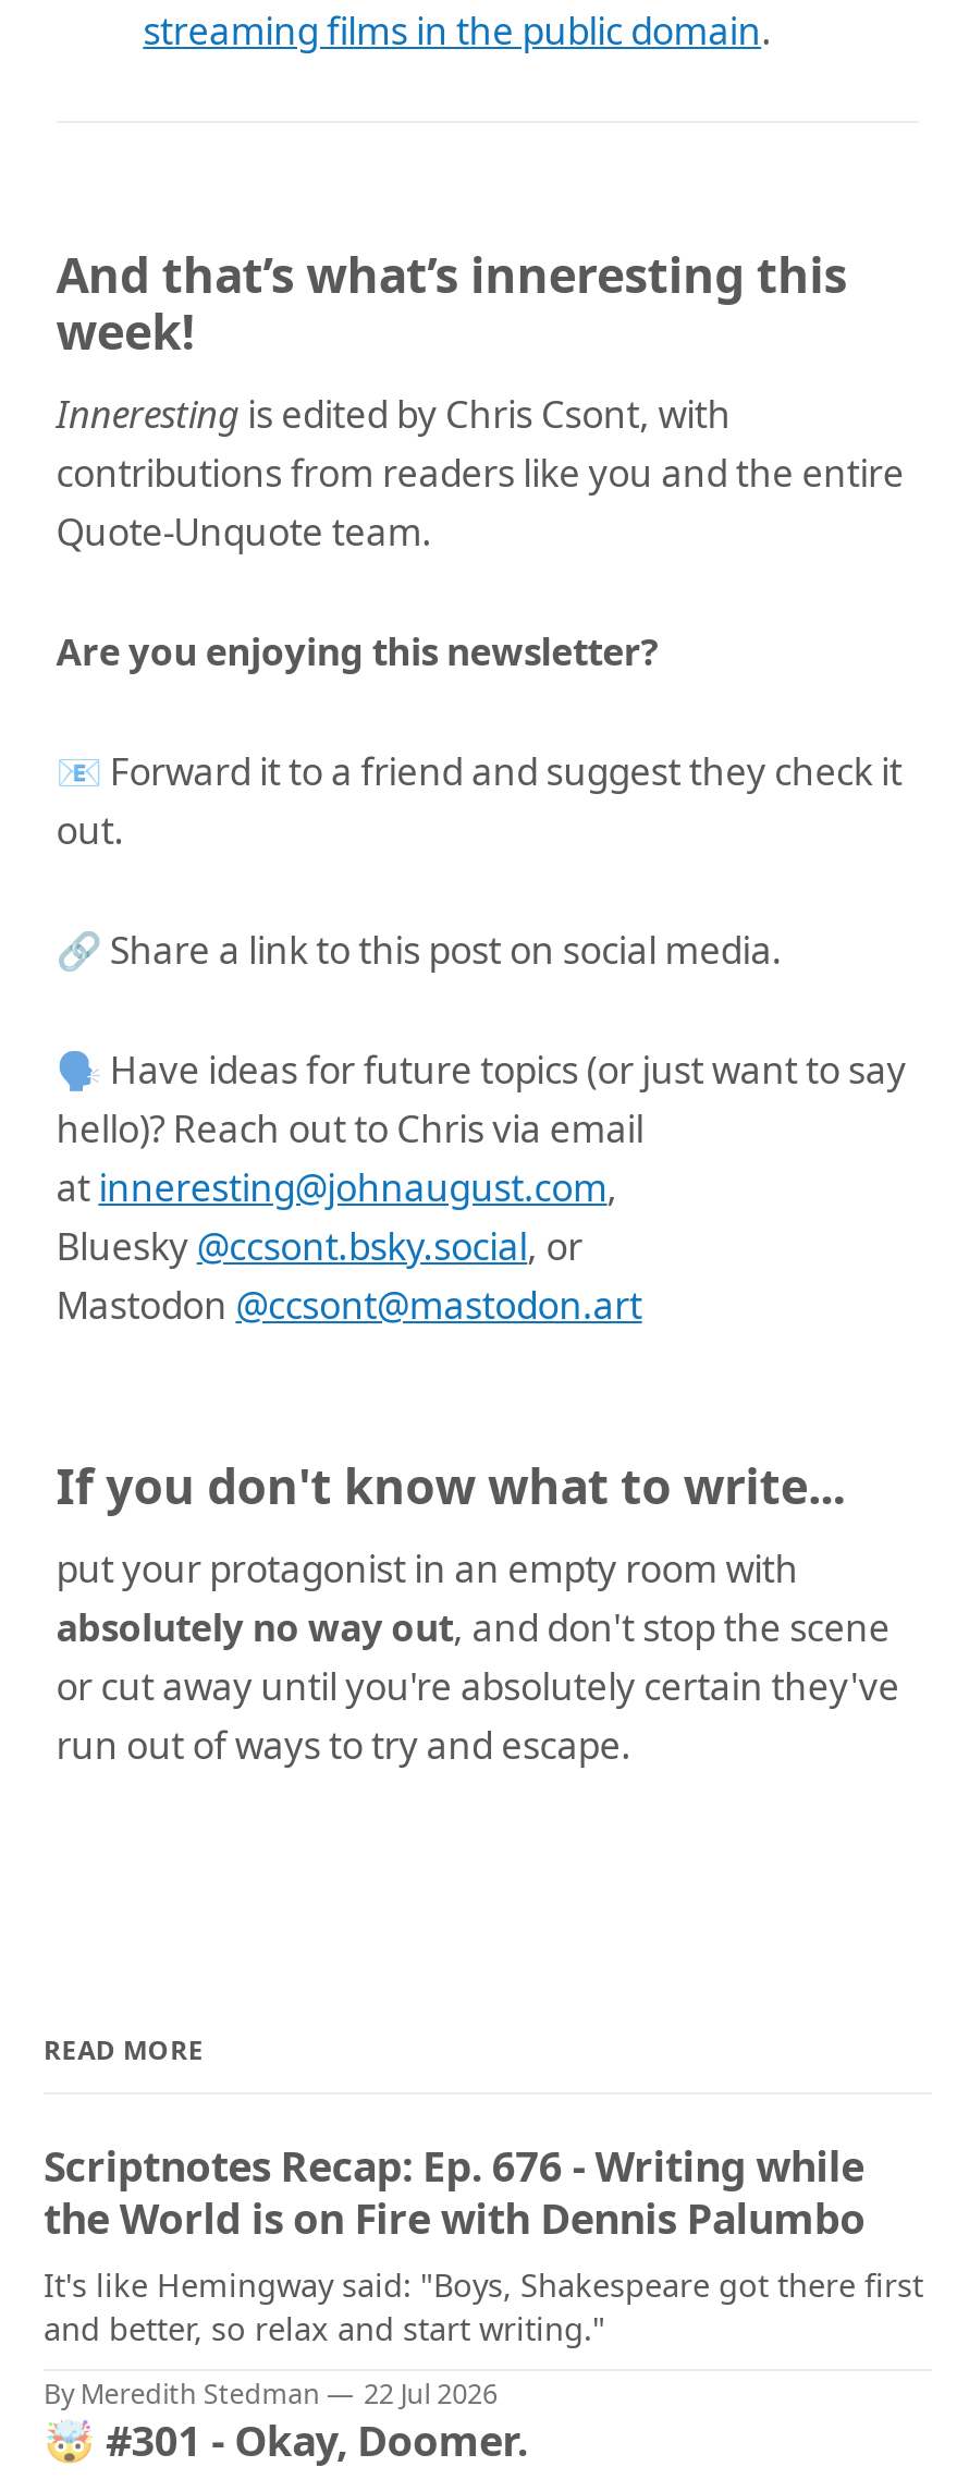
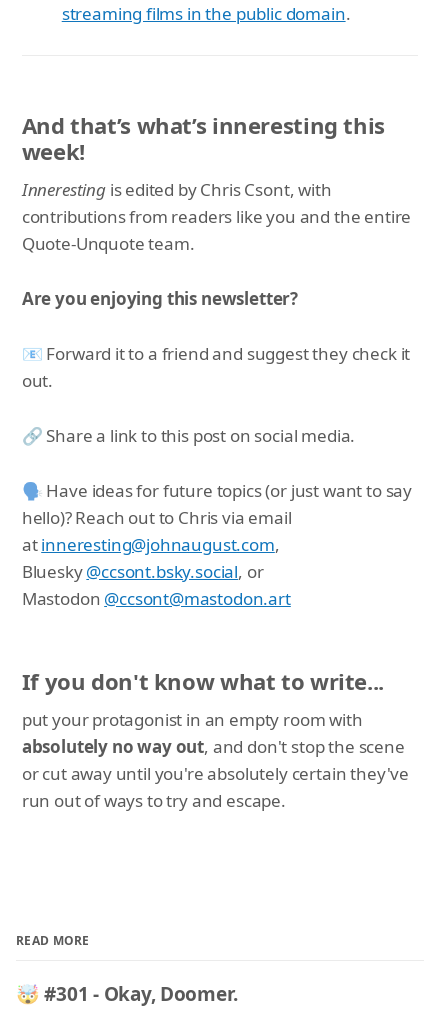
[44,2138,923,2412] Scriptnotes Recap: Ep. 676 - Writing while | the World is on Fire with Dennis Palumbo | It's like Hemingway said: "Boys, Shakespeare got there first | and better, so relax and start writing." | By Meredith Stedman | 22 Jul 2026 -> none

